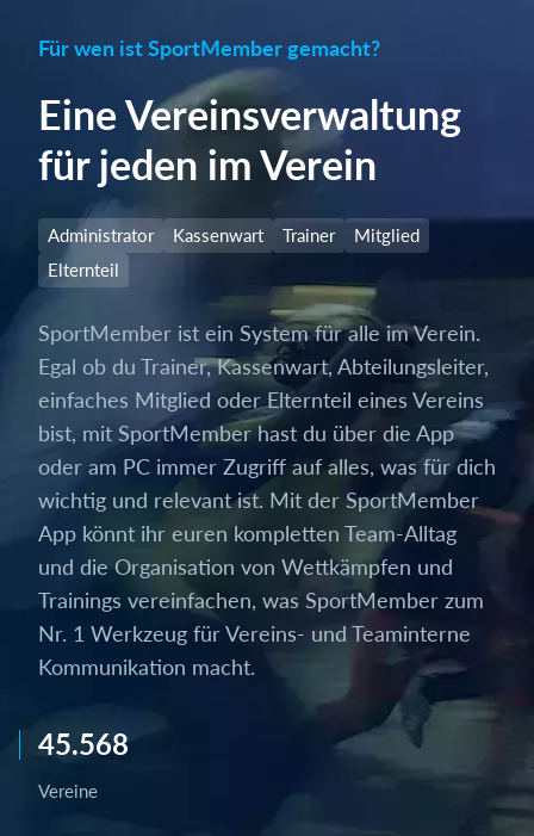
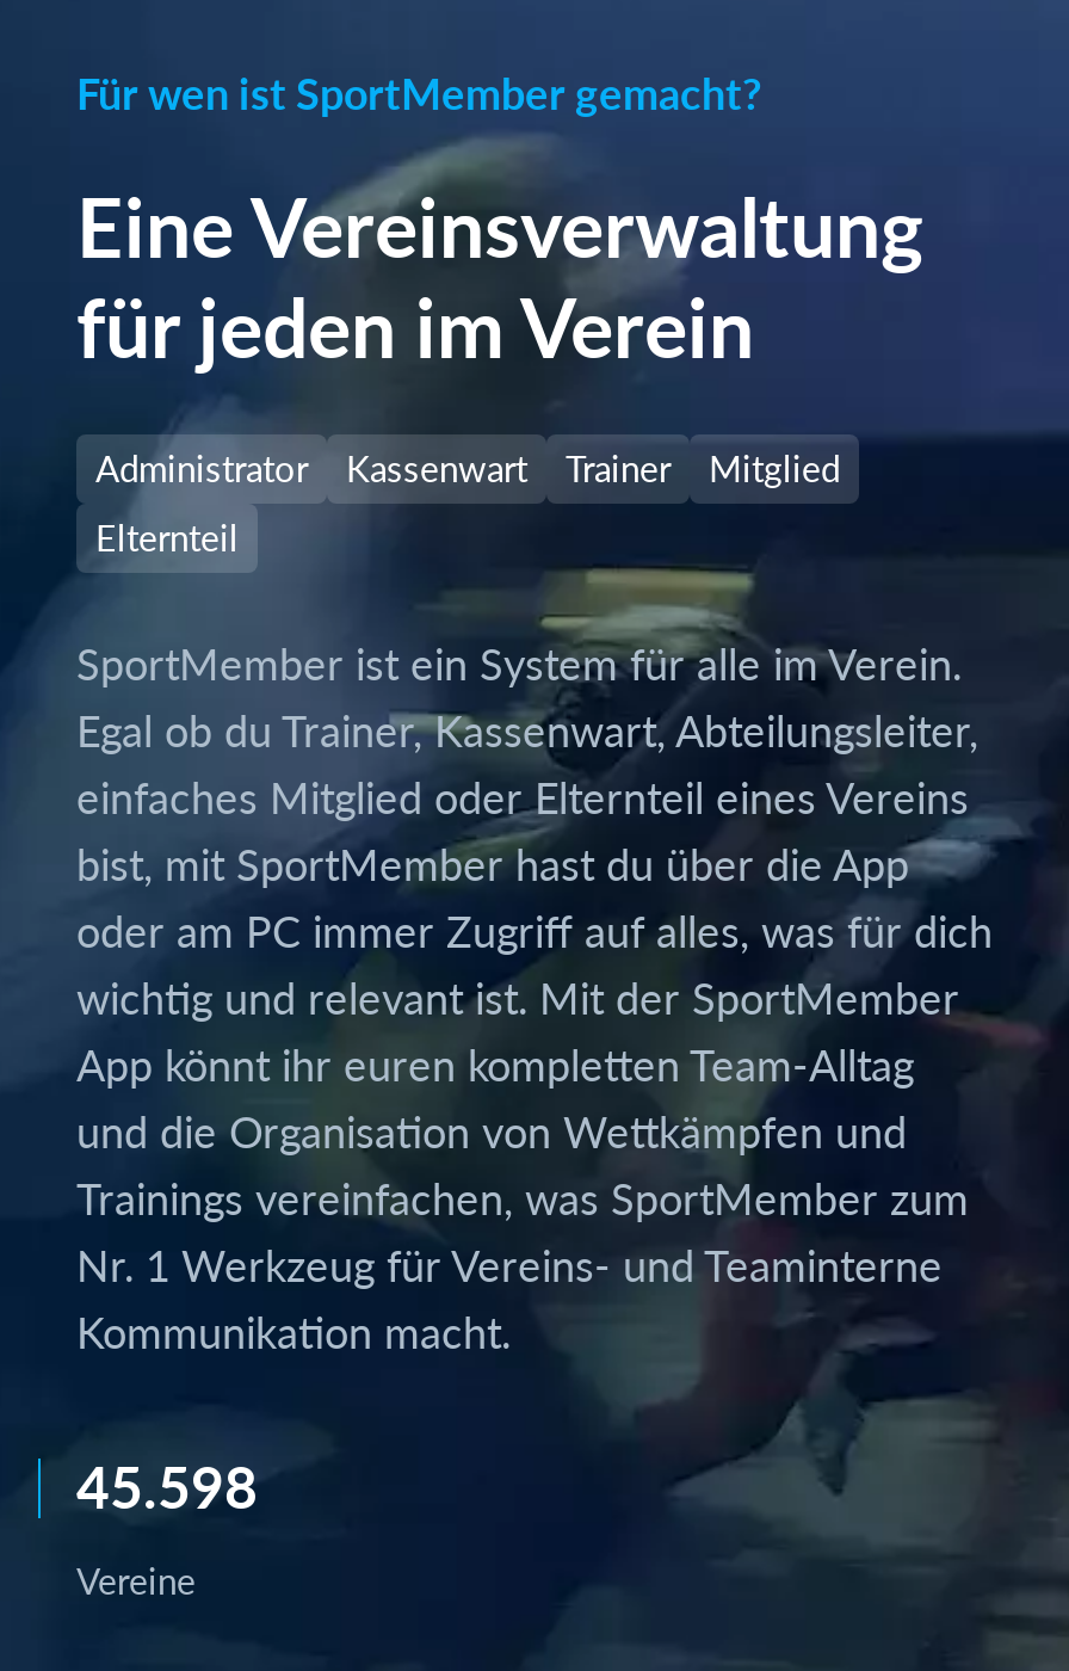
[38,726,129,761] 45.568 -> [76,1451,258,1521] 45.598

